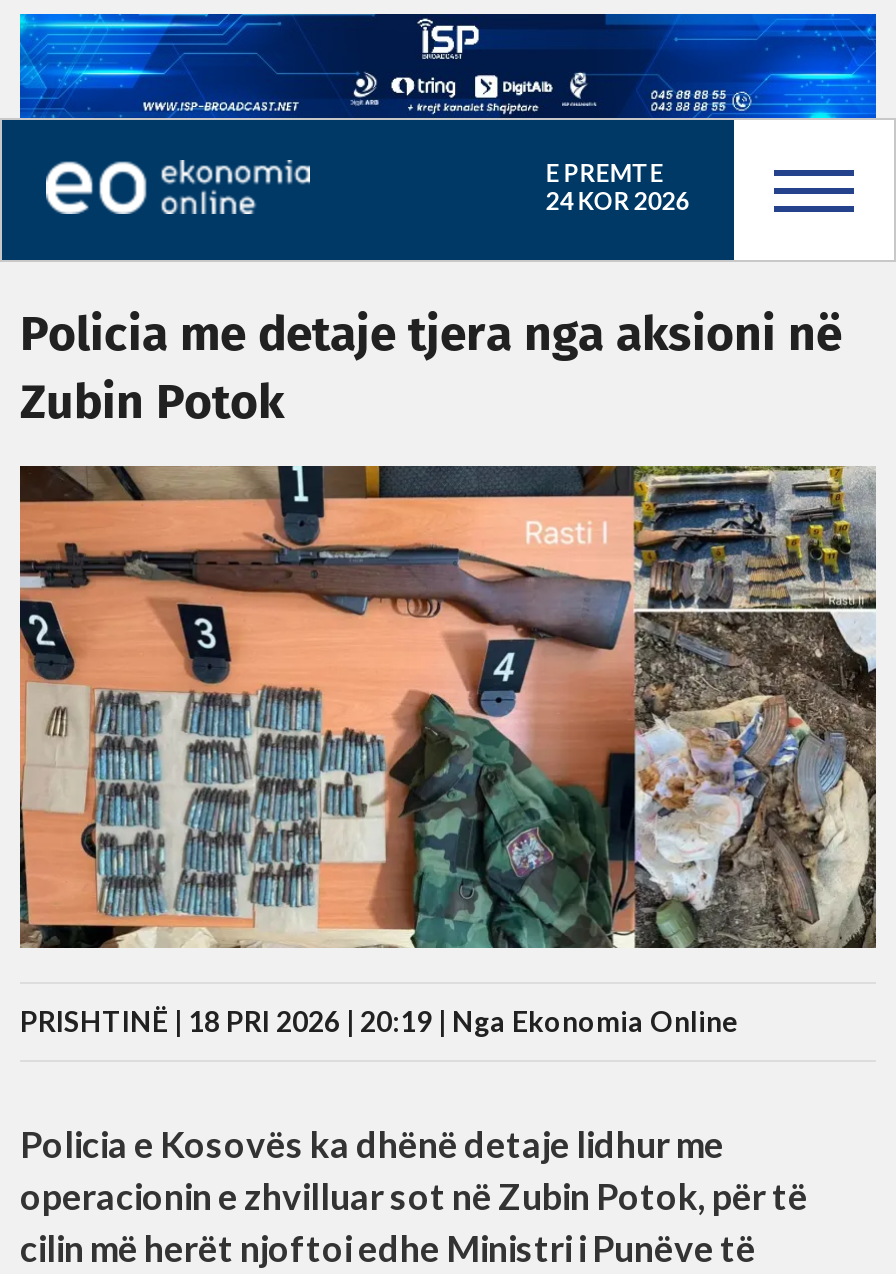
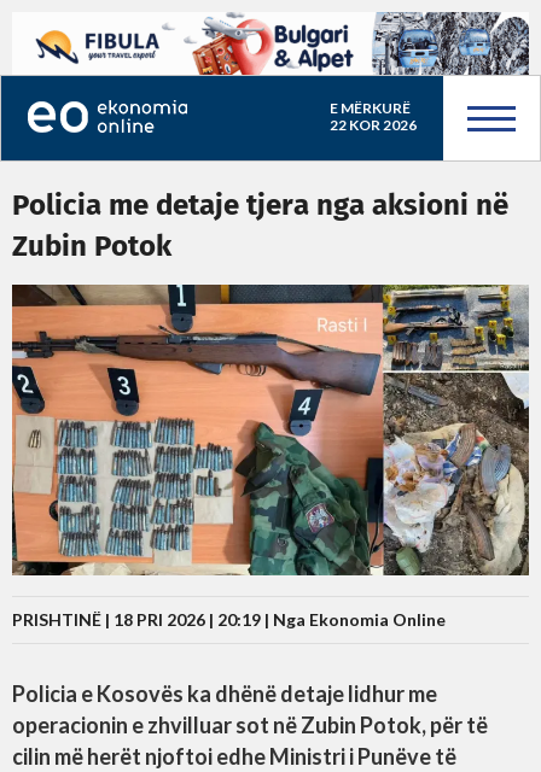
[18,12,878,188] [image] | E PREMTE -> [12,11,530,117] [image] | E MËRKURË
[545,186,689,216] 24 KOR 2026 -> [329,116,416,134] 22 KOR 2026

